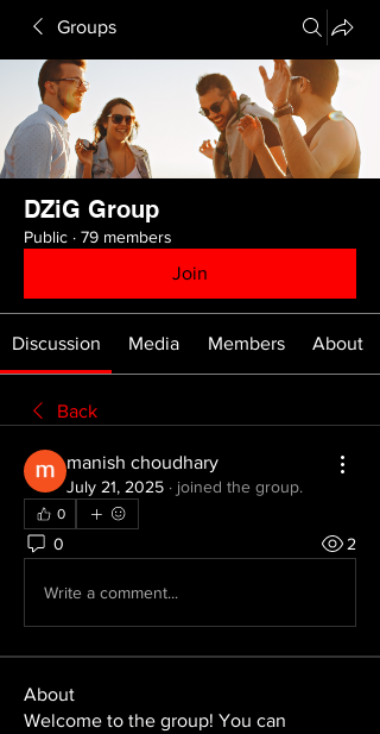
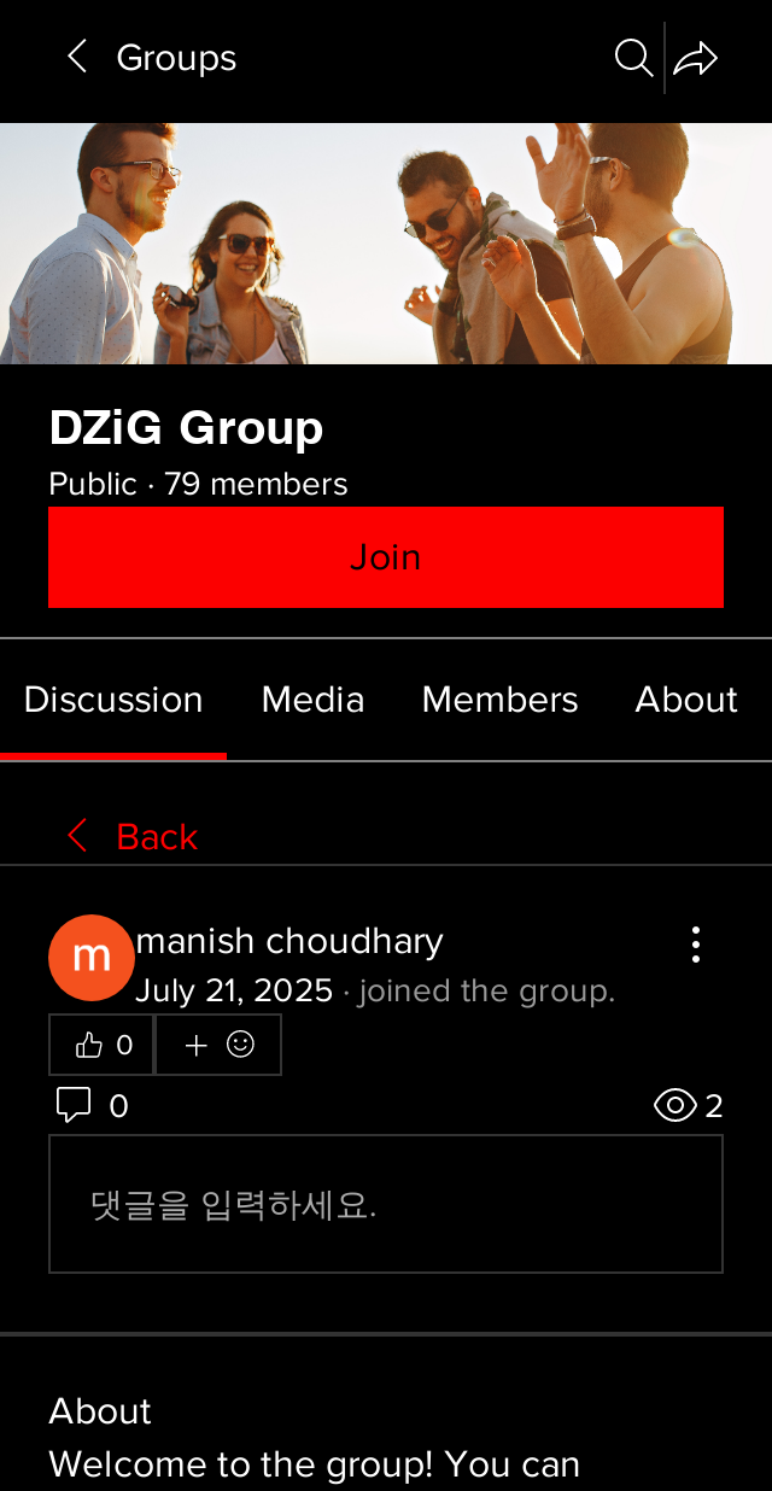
[44,582,178,601] Write a comment... -> [89,1183,376,1222] 댓글을 입력하세요.

